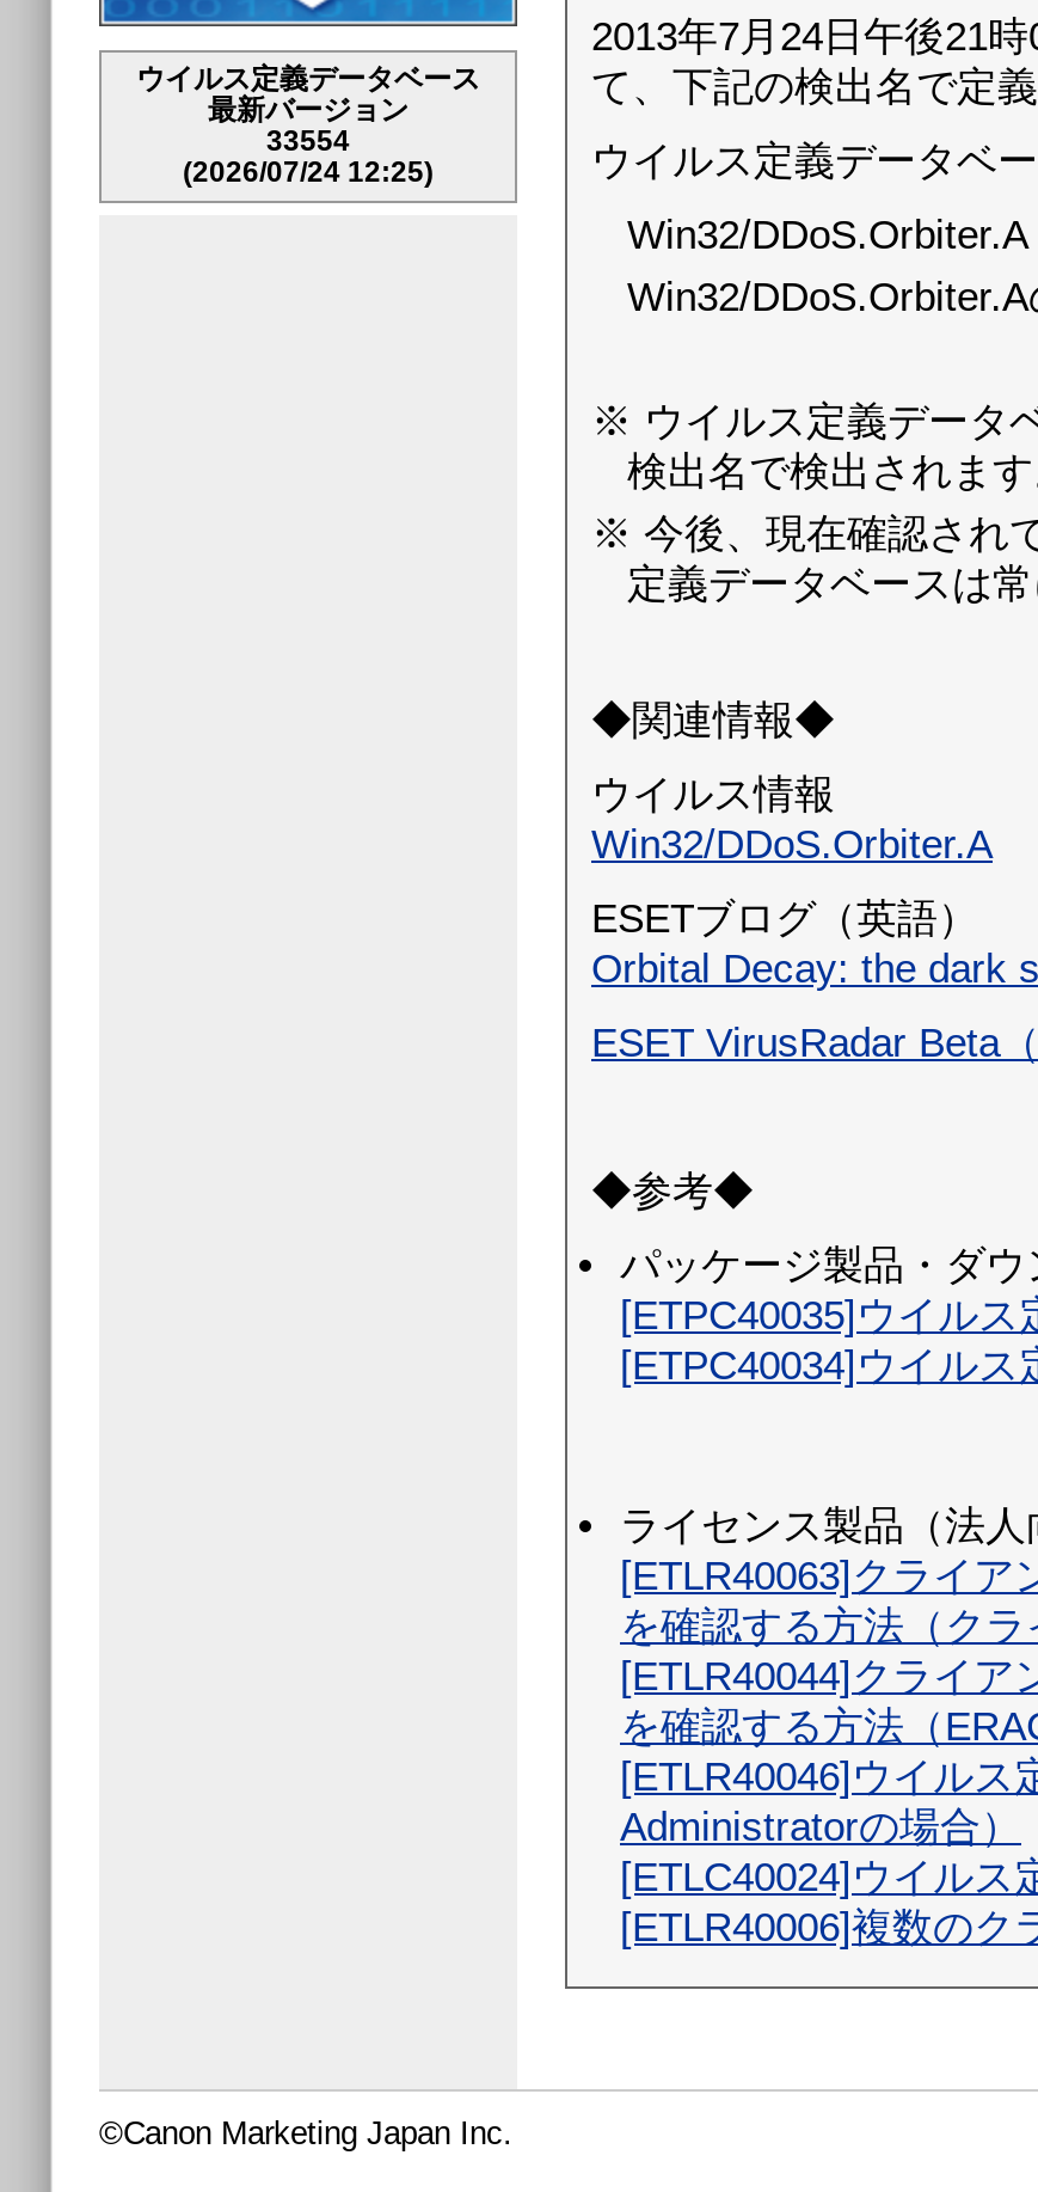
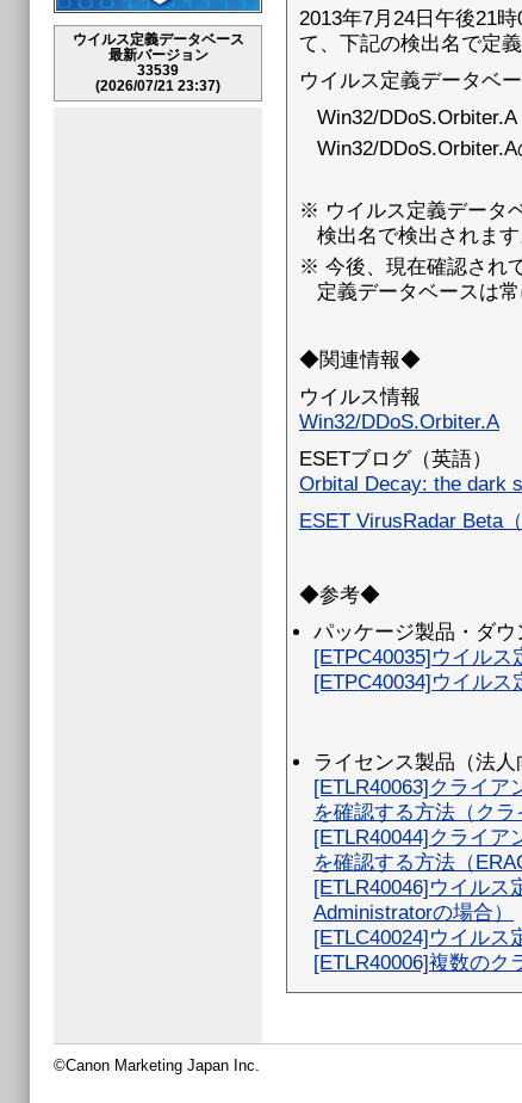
[266,124,350,158] 33554 -> [137,62,179,79] 33539
[183,155,434,189] (2026/07/24 12:25) -> [95,78,220,94] (2026/07/21 23:37)

